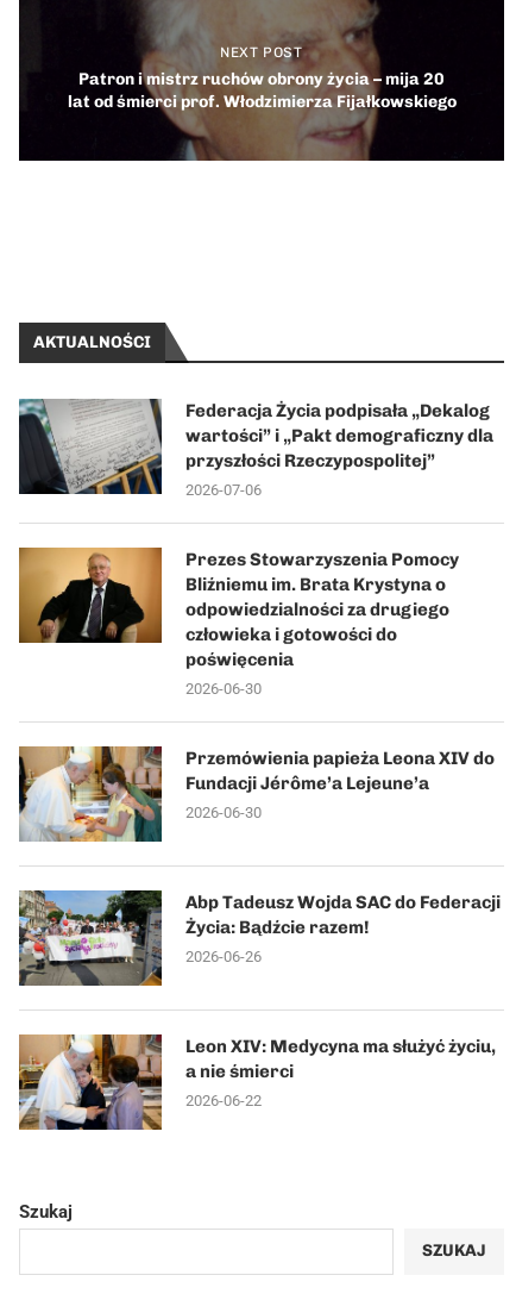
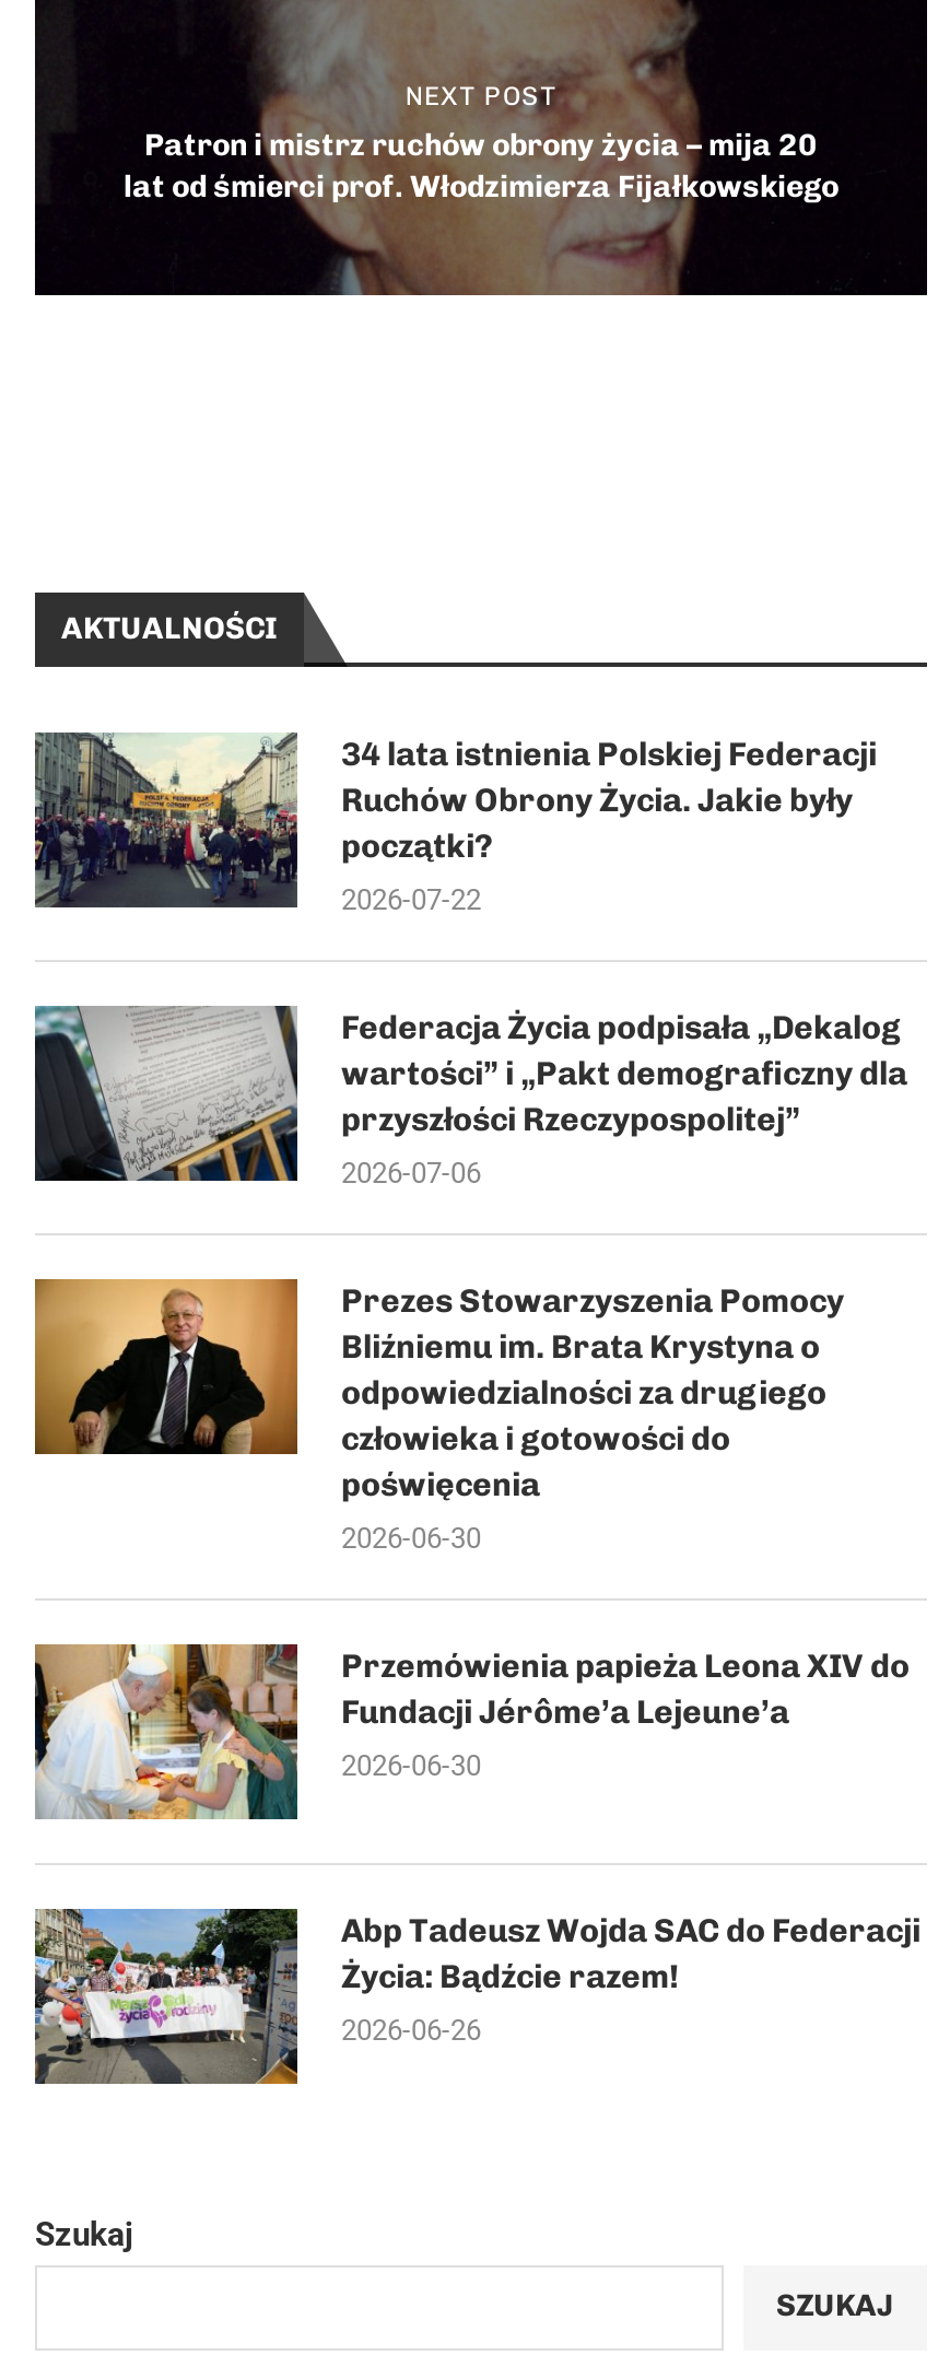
none -> [33,733,877,916] [image] | 34 lata istnienia Polskiej Federacji | Ruchów Obrony Życia. Jakie były | początki? | 2026-07-22
moved [18,398,501,965] -> [33,1004,920,2046]: [image] | Federacja Życia podpisała „Dekalog | wartości” i „Pakt demograficzny dla | ... | Życia: Bądźcie razem! | 2026-06-26
[18,1033,496,1131] [image] | Leon XIV: Medycyna ma służyć życiu, | a nie śmierci | 2026-06-22 -> none

